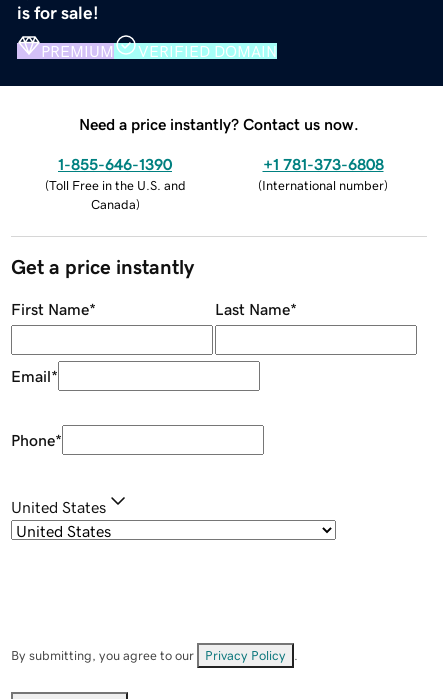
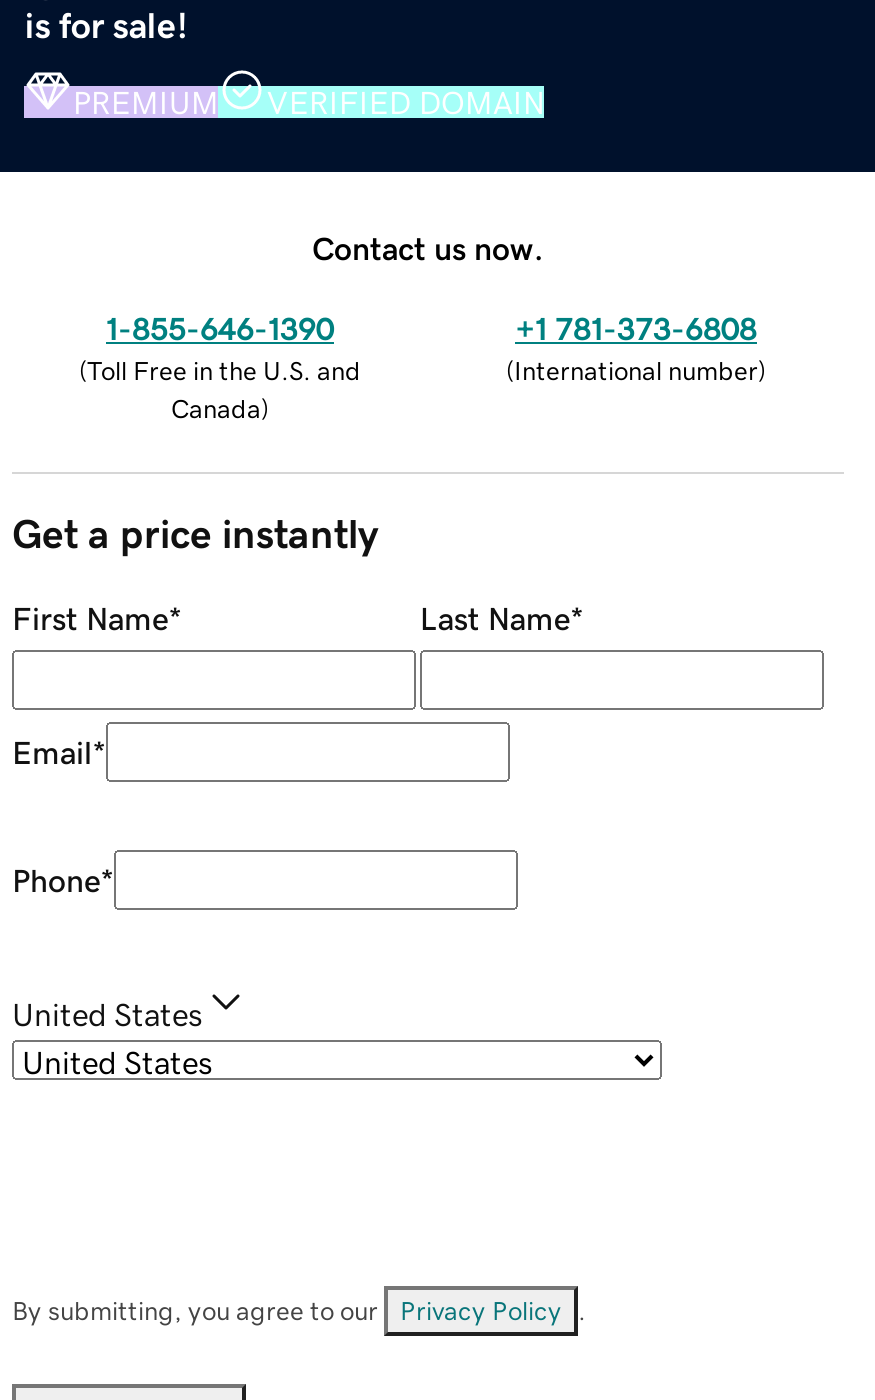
[79,116,359,132] Need a price instantly? Contact us now. -> [312,231,544,263] Contact us now.

